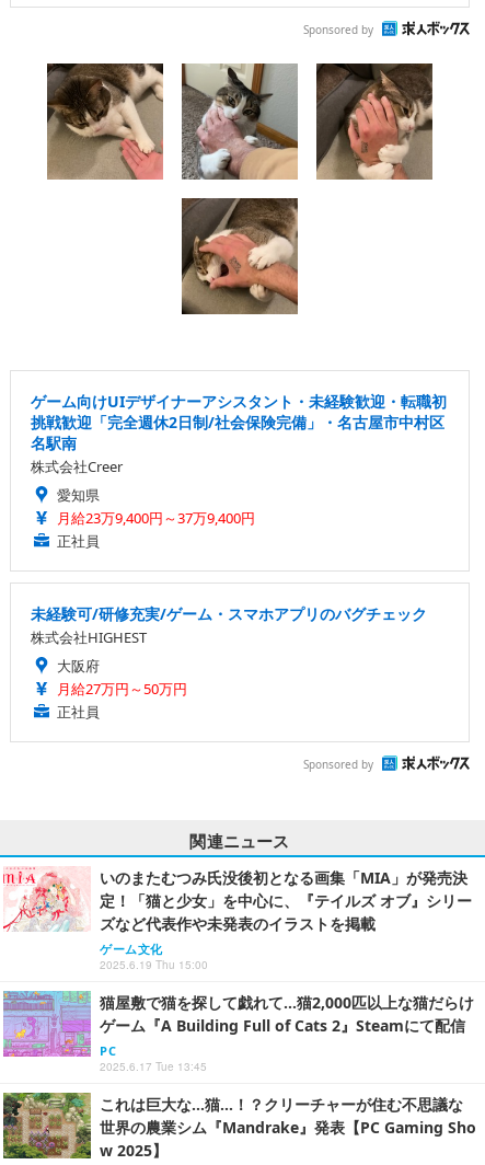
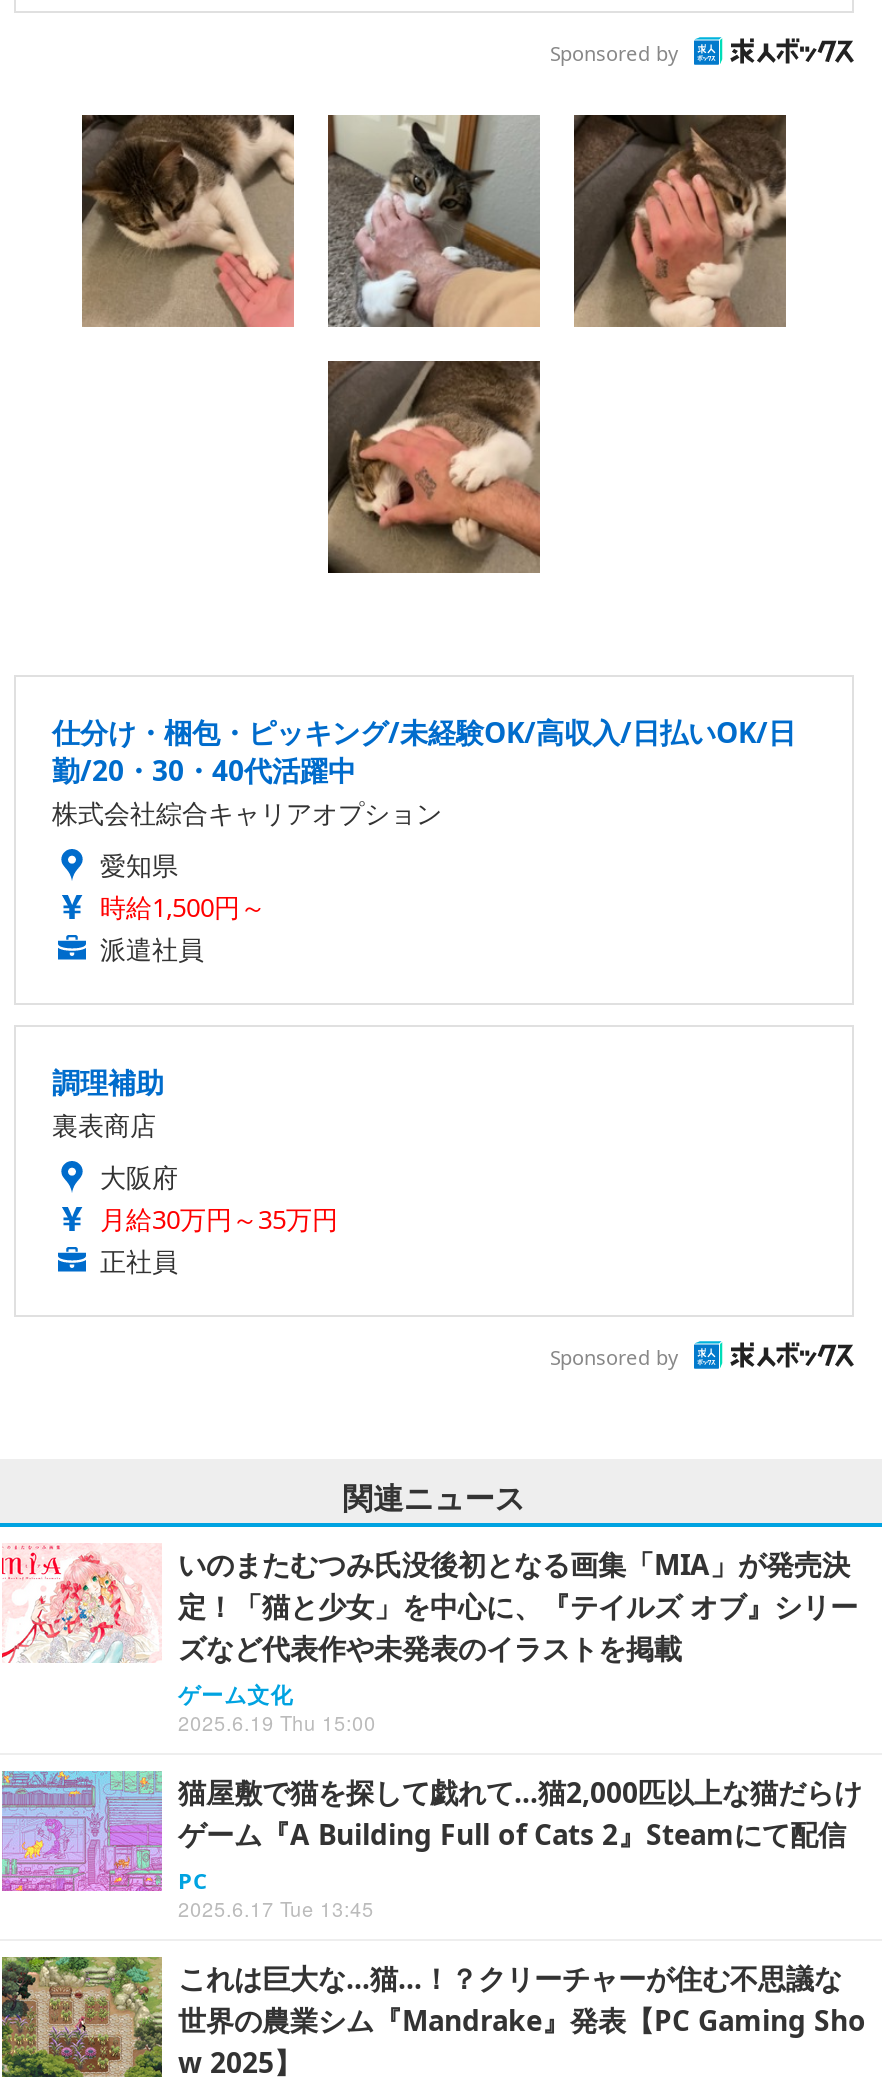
[31,391,447,477] ゲーム向けUIデザイナーアシスタント・未経験歓迎・転職初 | 挑戦歓迎「完全週休2日制/社会保険完備」・名古屋市中村区 | 名駅南 | 株式会社Creer -> [52,714,796,832] 仕分け・梱包・ピッキング/未経験OK/高収入/日払いOK/日 | 勤/20・30・40代活躍中 | 株式会社綜合キャリアオプション
[57,508,255,551] 月給23万9,400円～37万9,400円 | 正社員 -> [100,890,266,968] 時給1,500円～ | 派遣社員
[31,604,427,647] 未経験可/研修充実/ゲーム・スマホアプリのバグチェック | 株式会社HIGHEST -> [52,1064,164,1144] 調理補助 | 裏表商店
[57,679,187,699] 月給27万円～50万円 -> [100,1202,338,1238] 月給30万円～35万円

